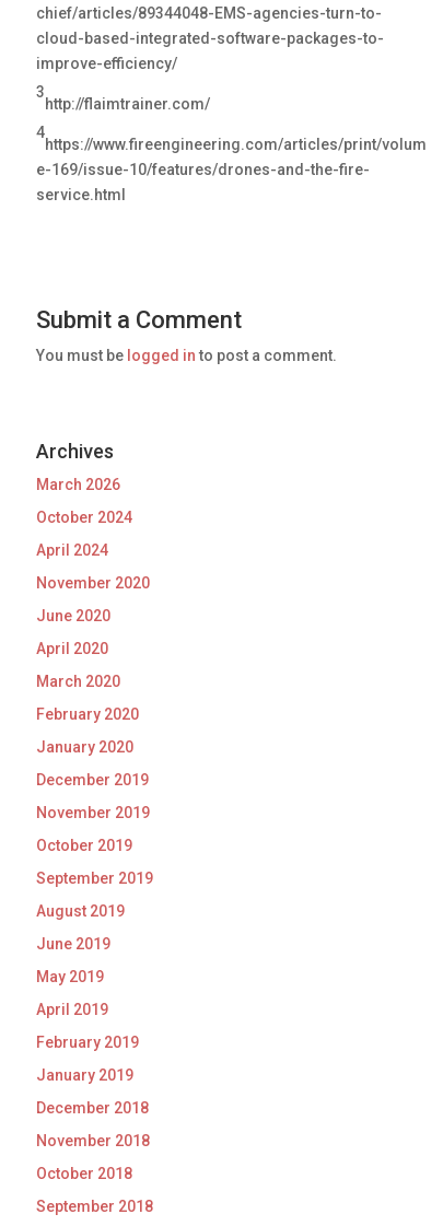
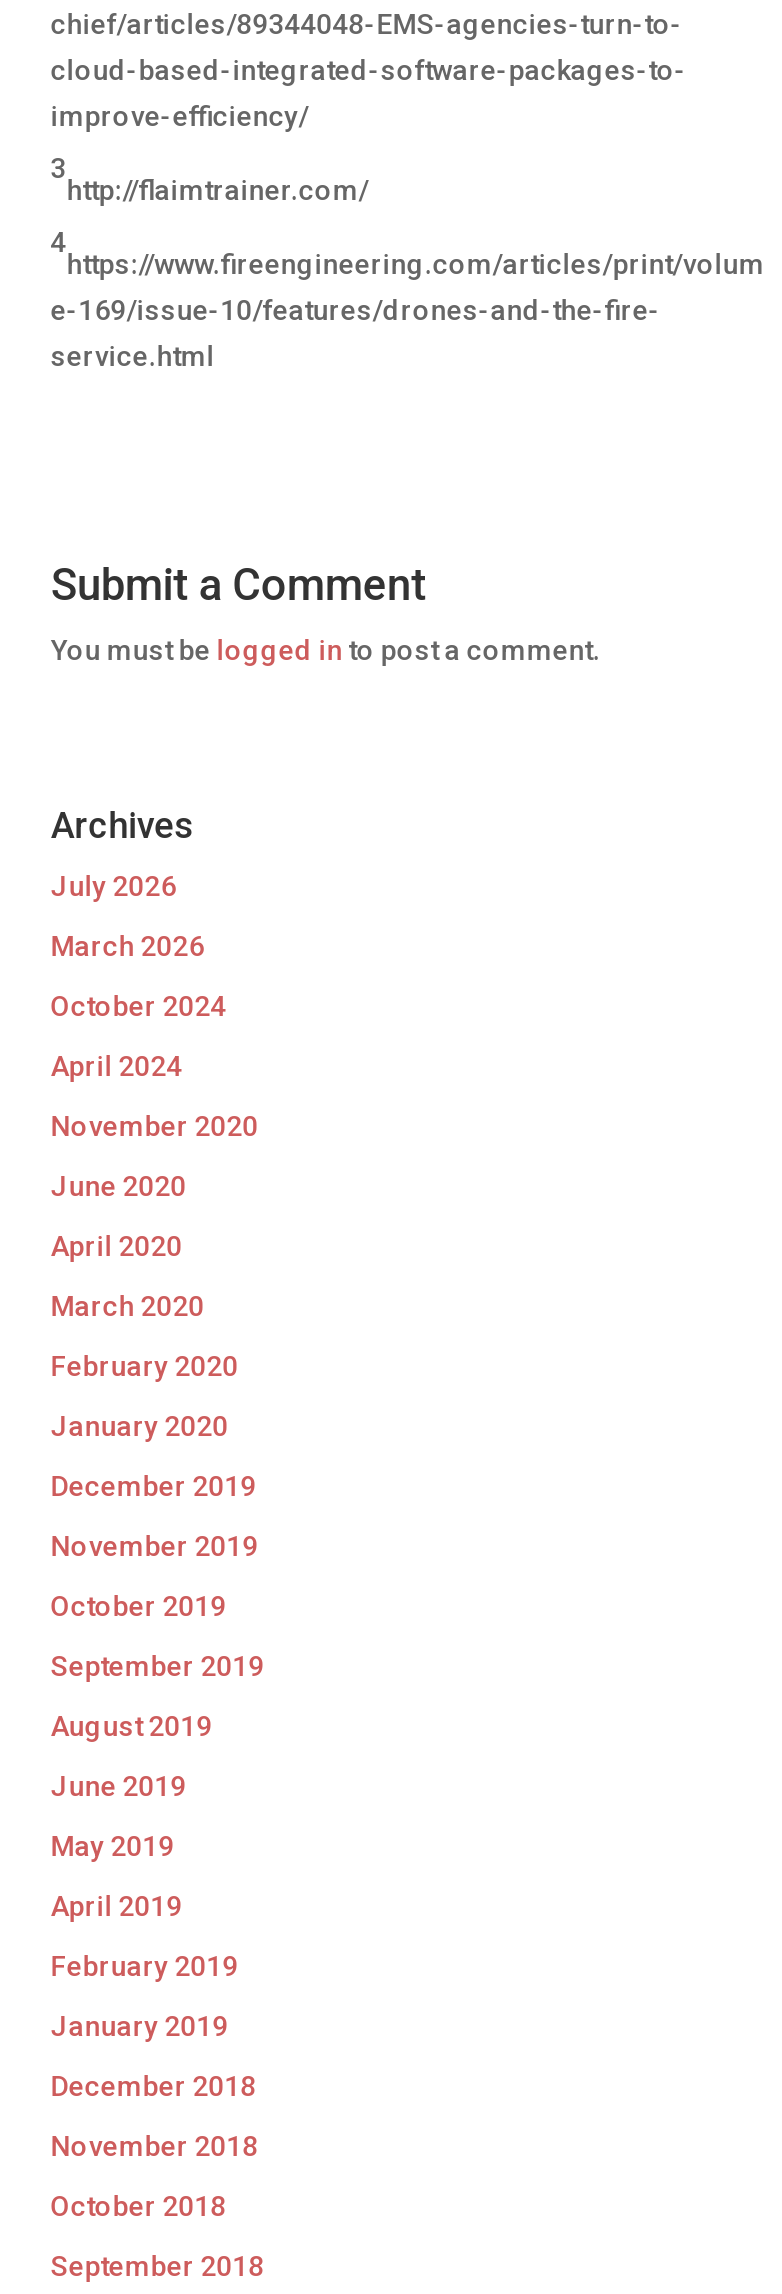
none -> [51,871,177,903] July 2026

